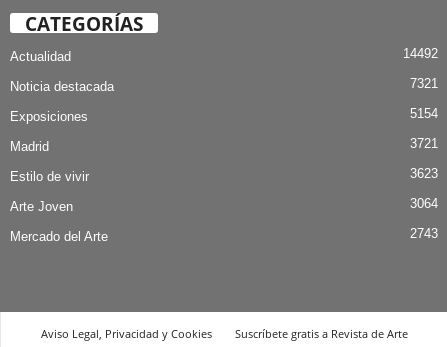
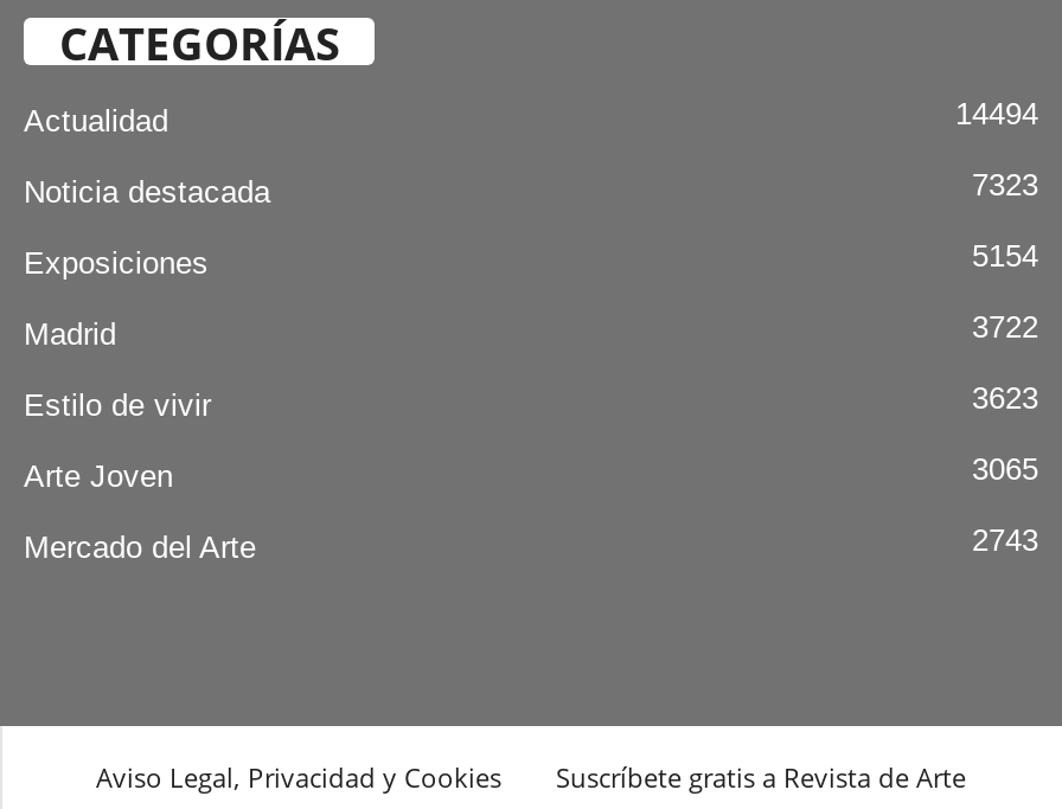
[403,46,438,61] 14492 -> [955,95,1038,131] 14494
[410,76,438,91] 7321 -> [972,167,1038,202] 7323
[410,136,438,151] 3721 -> [972,309,1038,344] 3722
[410,196,438,211] 3064 -> [972,451,1038,486] 3065

